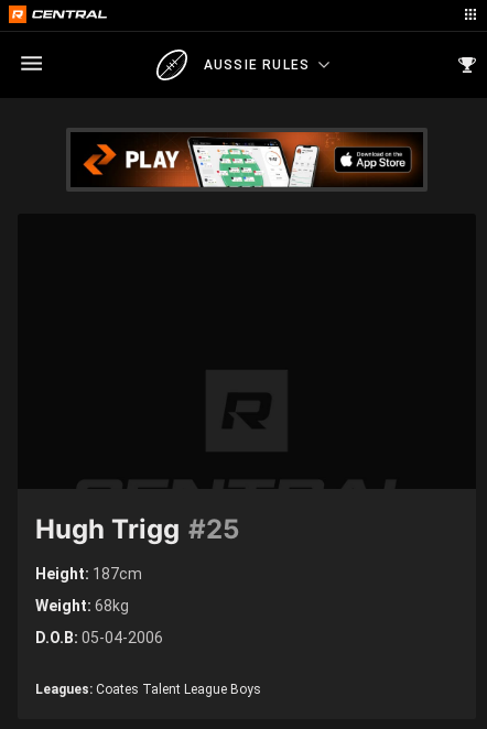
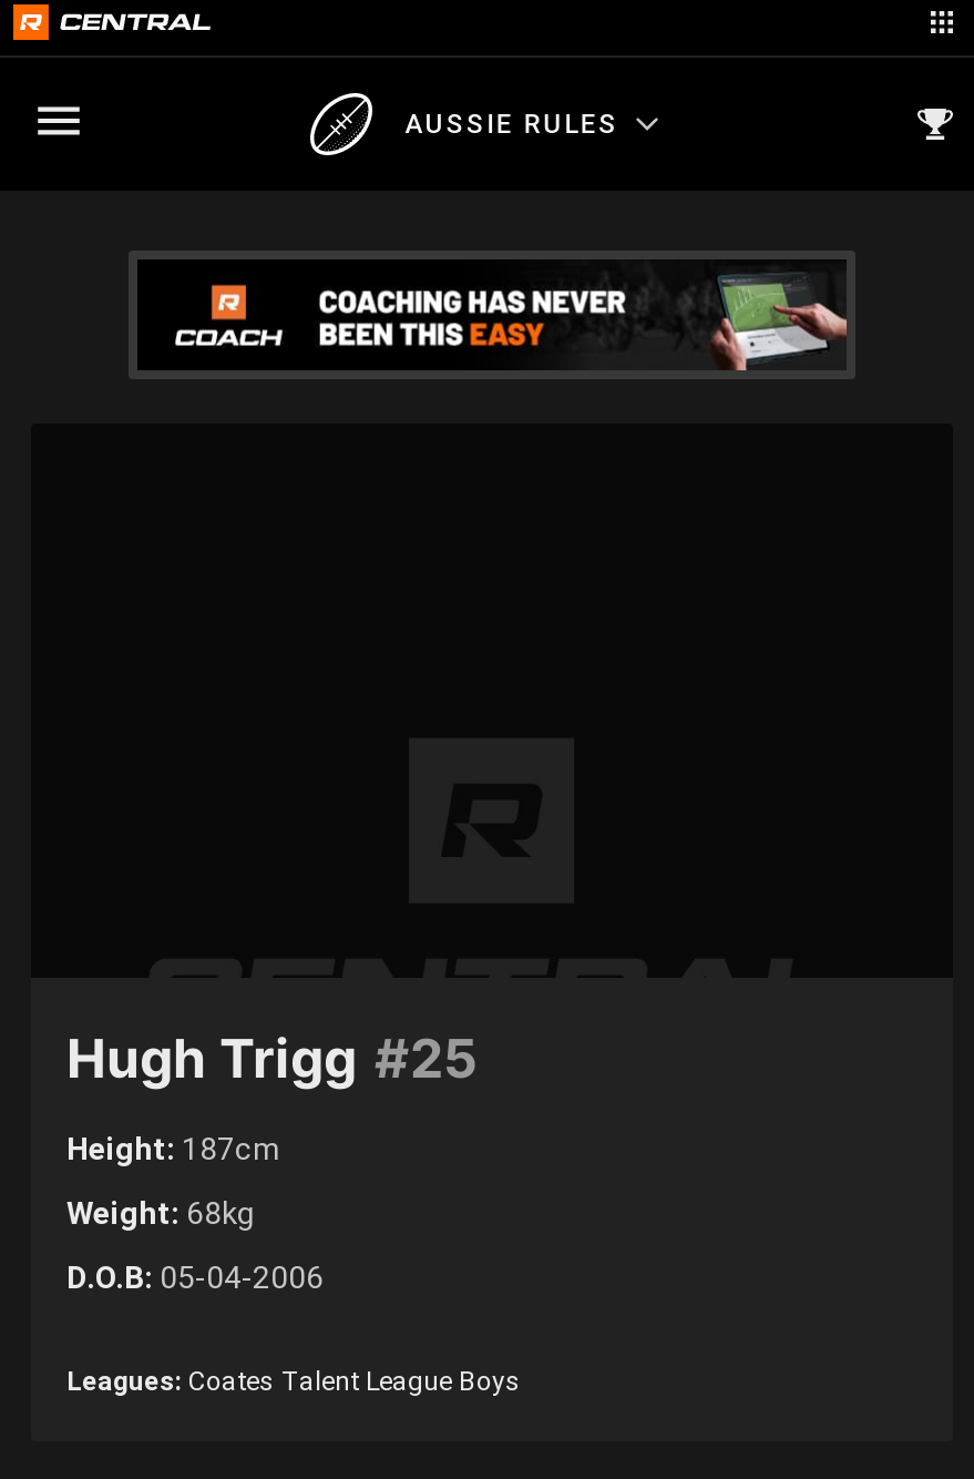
[83,131,423,188] [image] -> [164,259,849,373] [image]

